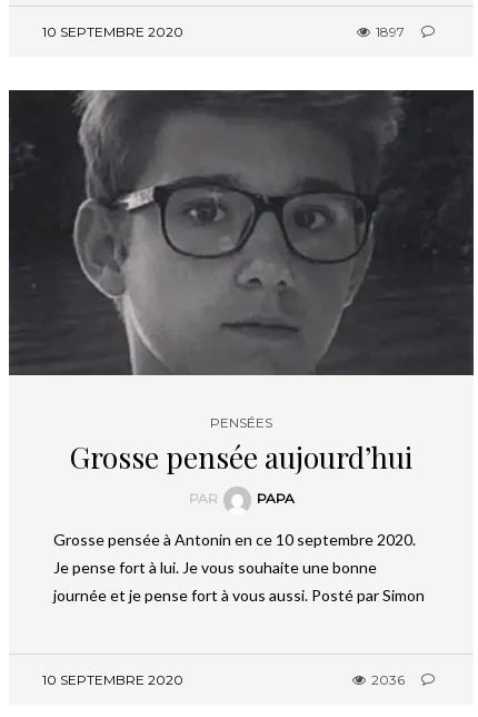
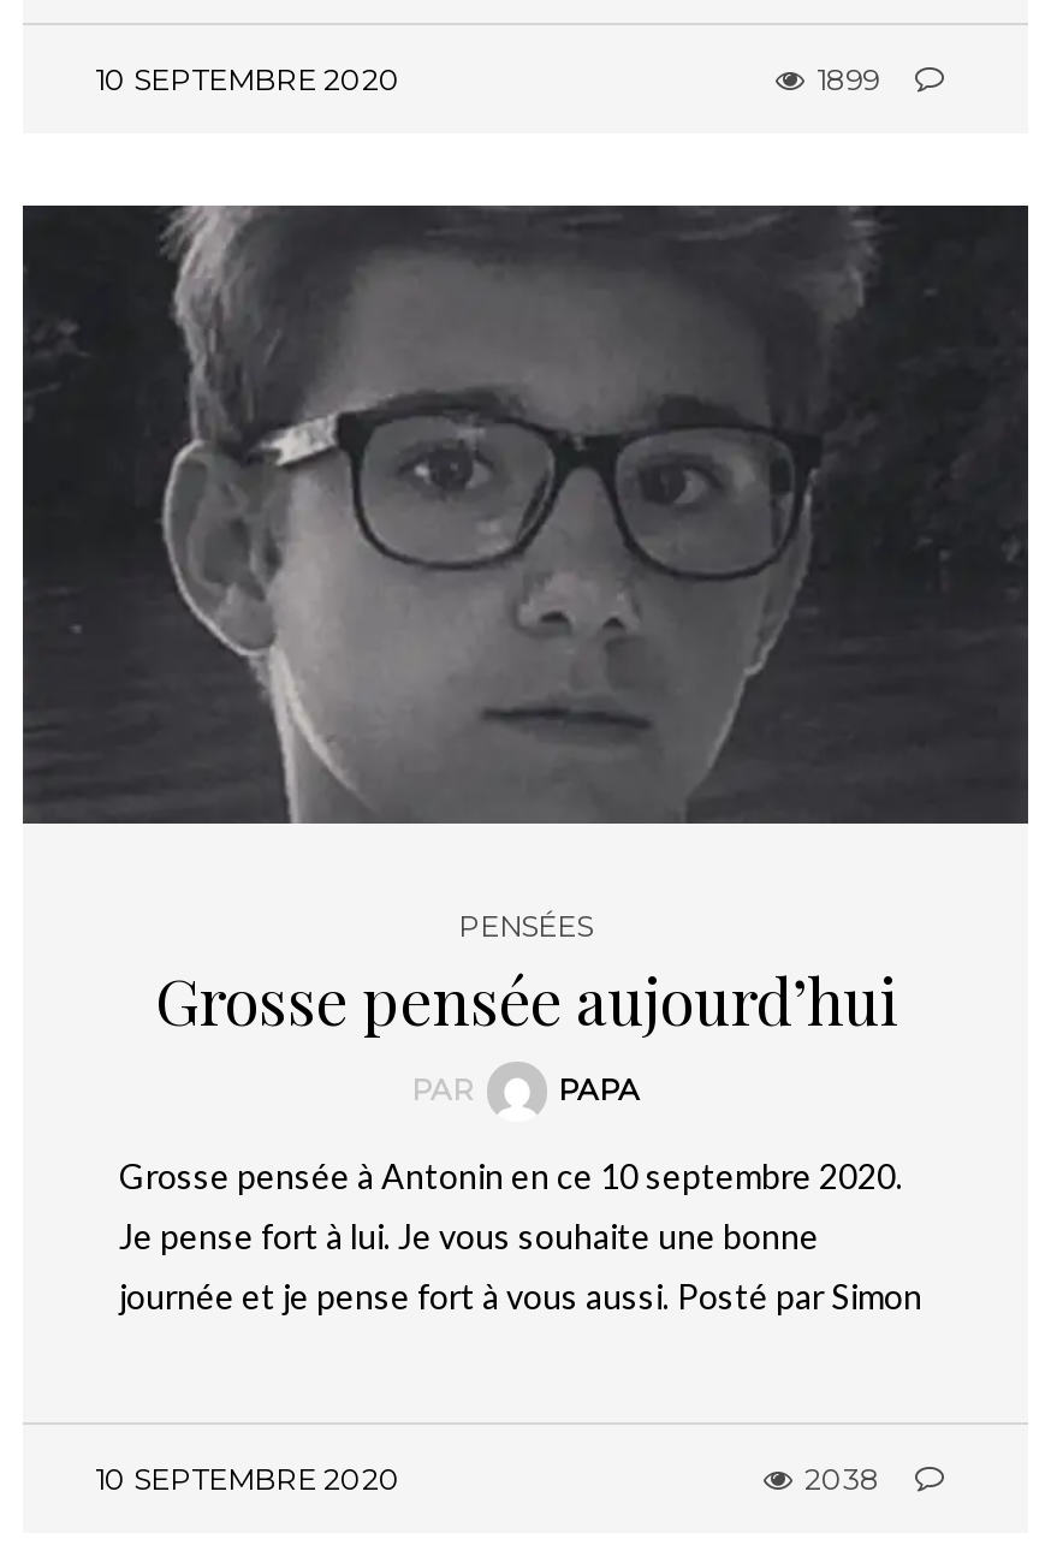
[376,23,405,40] 1897 -> [817,61,879,97] 1899
[371,671,405,688] 2036 -> [804,1461,879,1497] 2038

